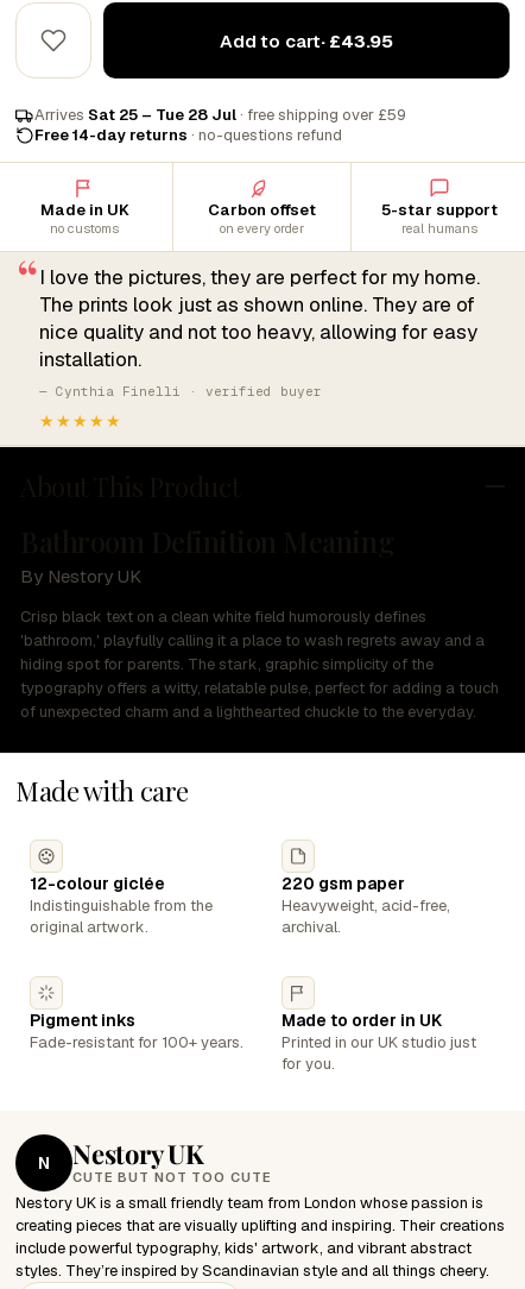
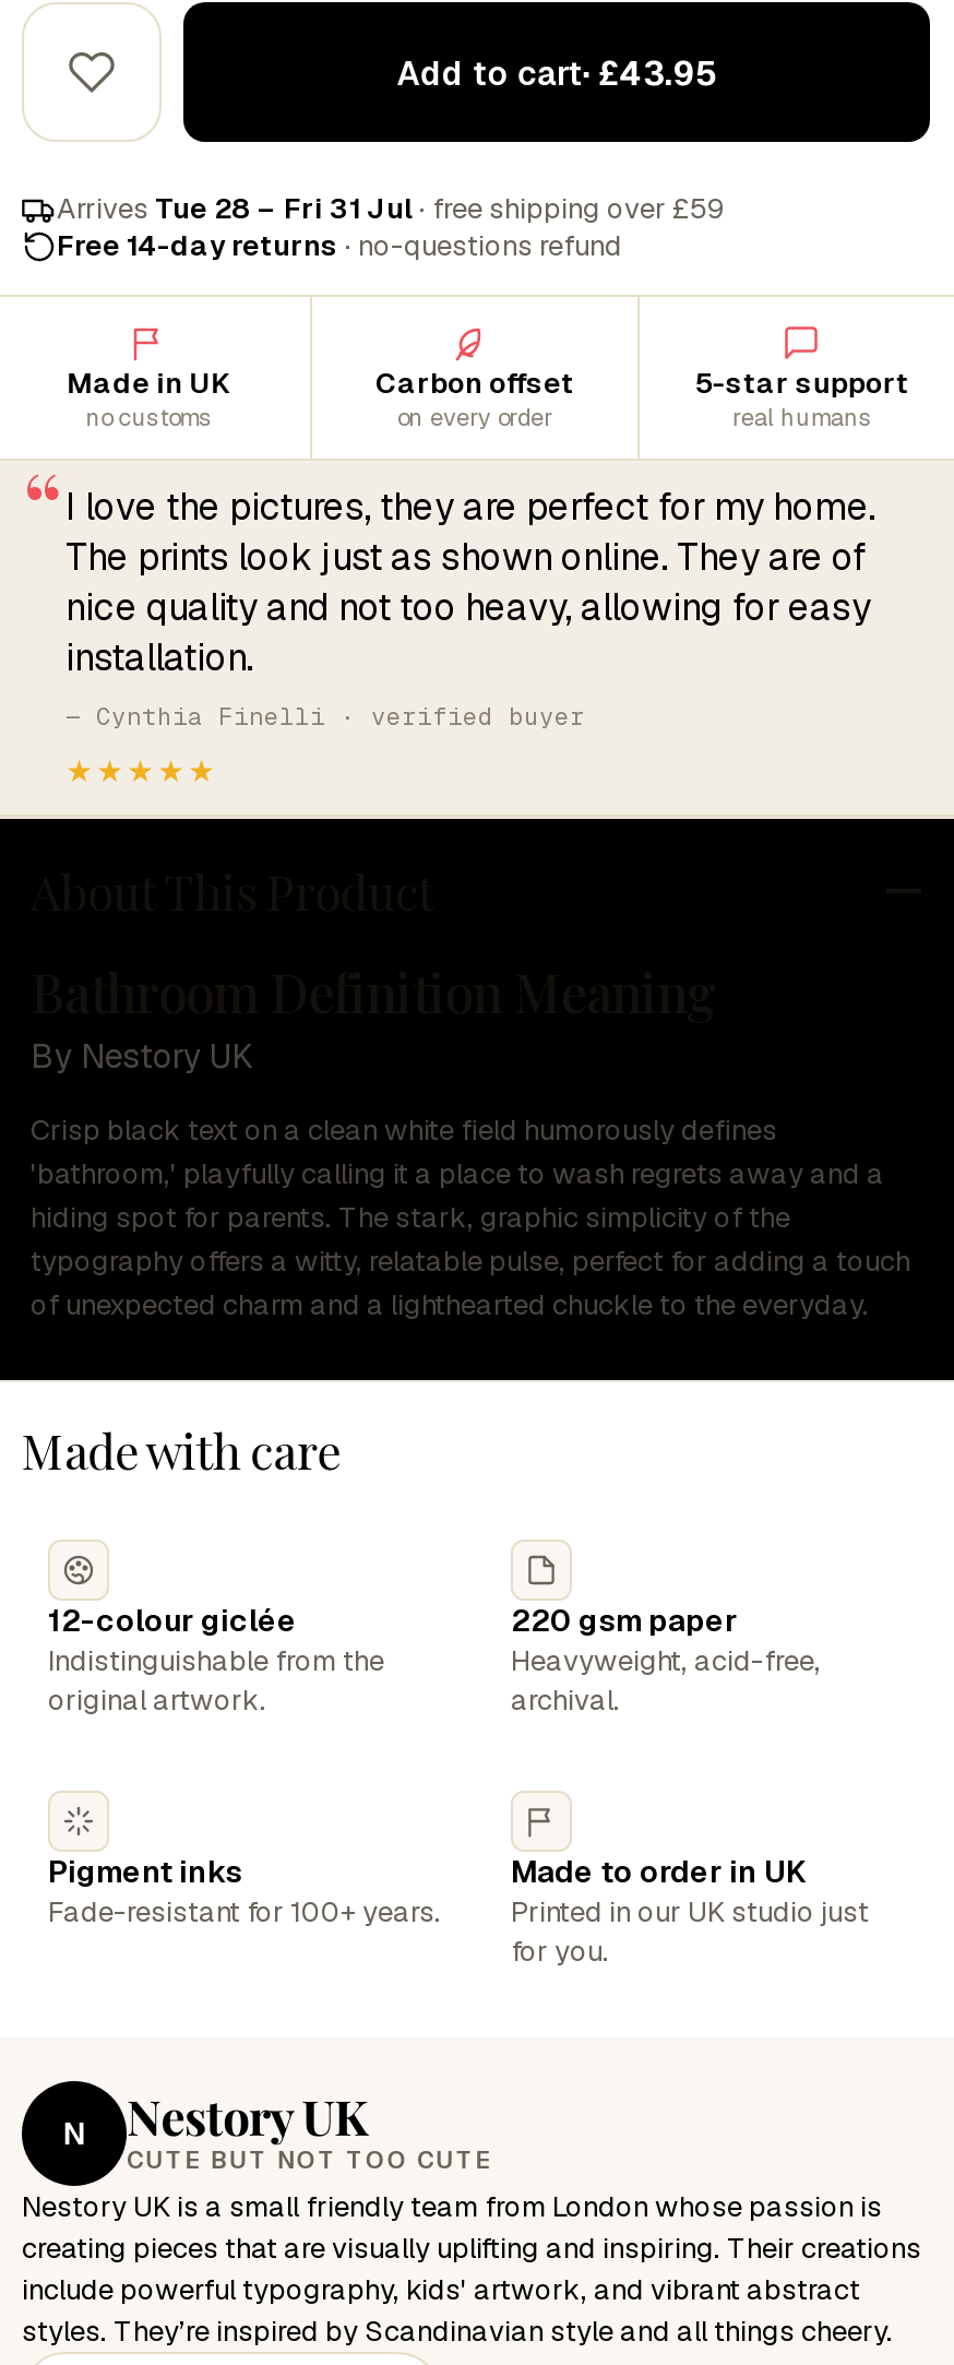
[34,105,406,125] Arrives Sat 25 – Tue 28 Jul · free shipping over £59 -> [57,190,725,227] Arrives Tue 28 – Fri 31 Jul · free shipping over £59

